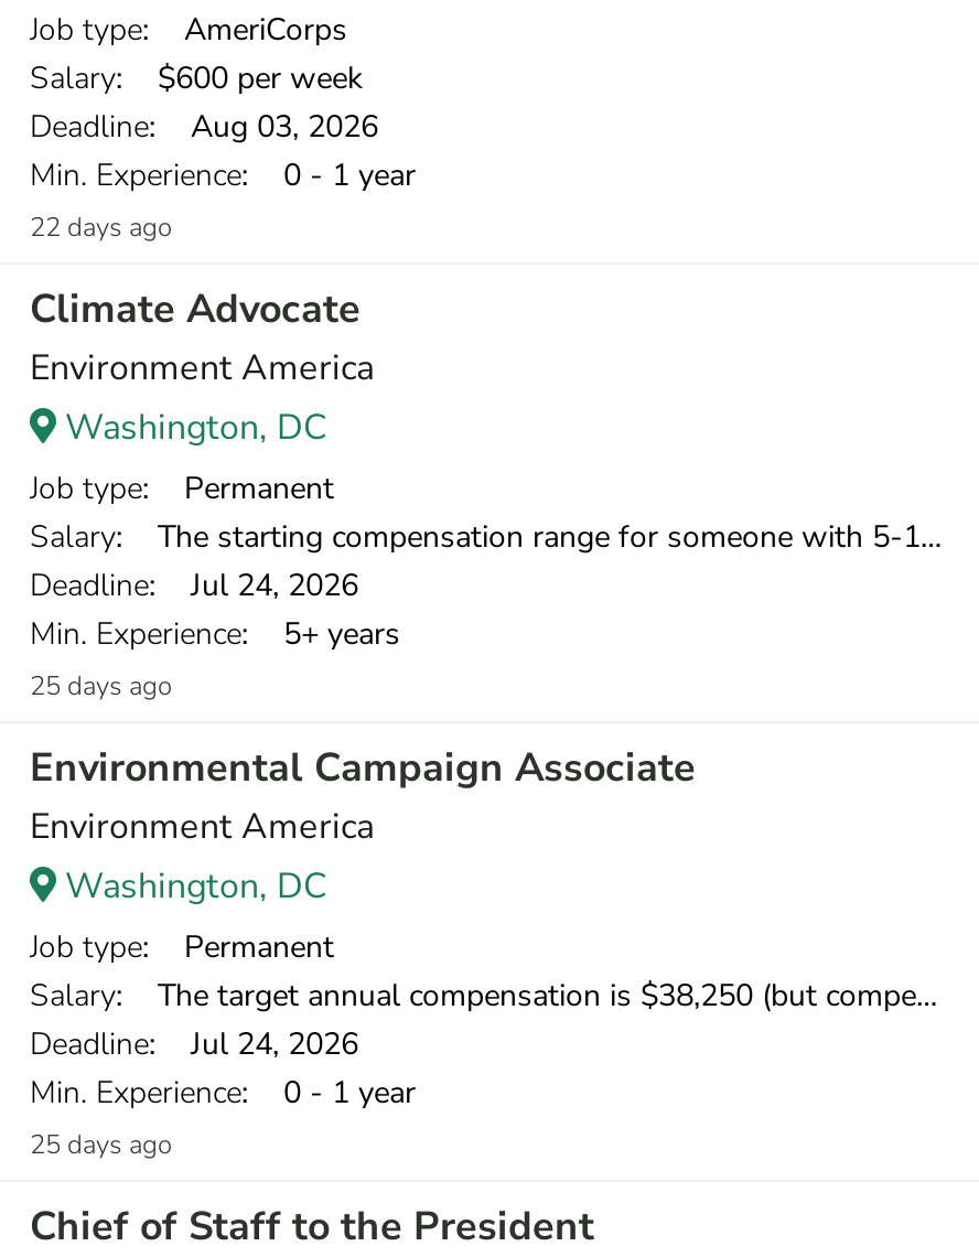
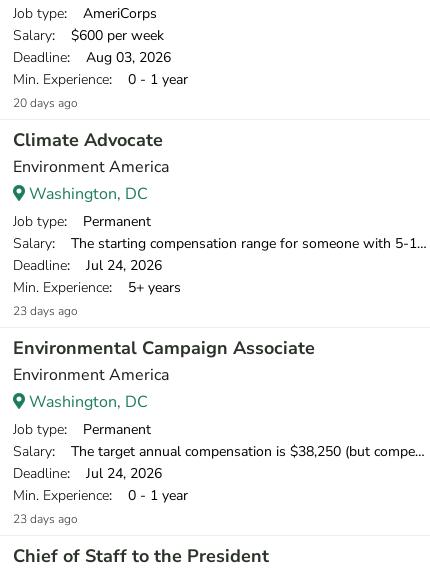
[30,209,173,245] 22 days ago -> [13,95,78,111] 20 days ago
[30,668,173,703] 25 days ago -> [13,303,78,319] 23 days ago
[30,1127,173,1162] 25 days ago -> [13,511,78,527] 23 days ago

